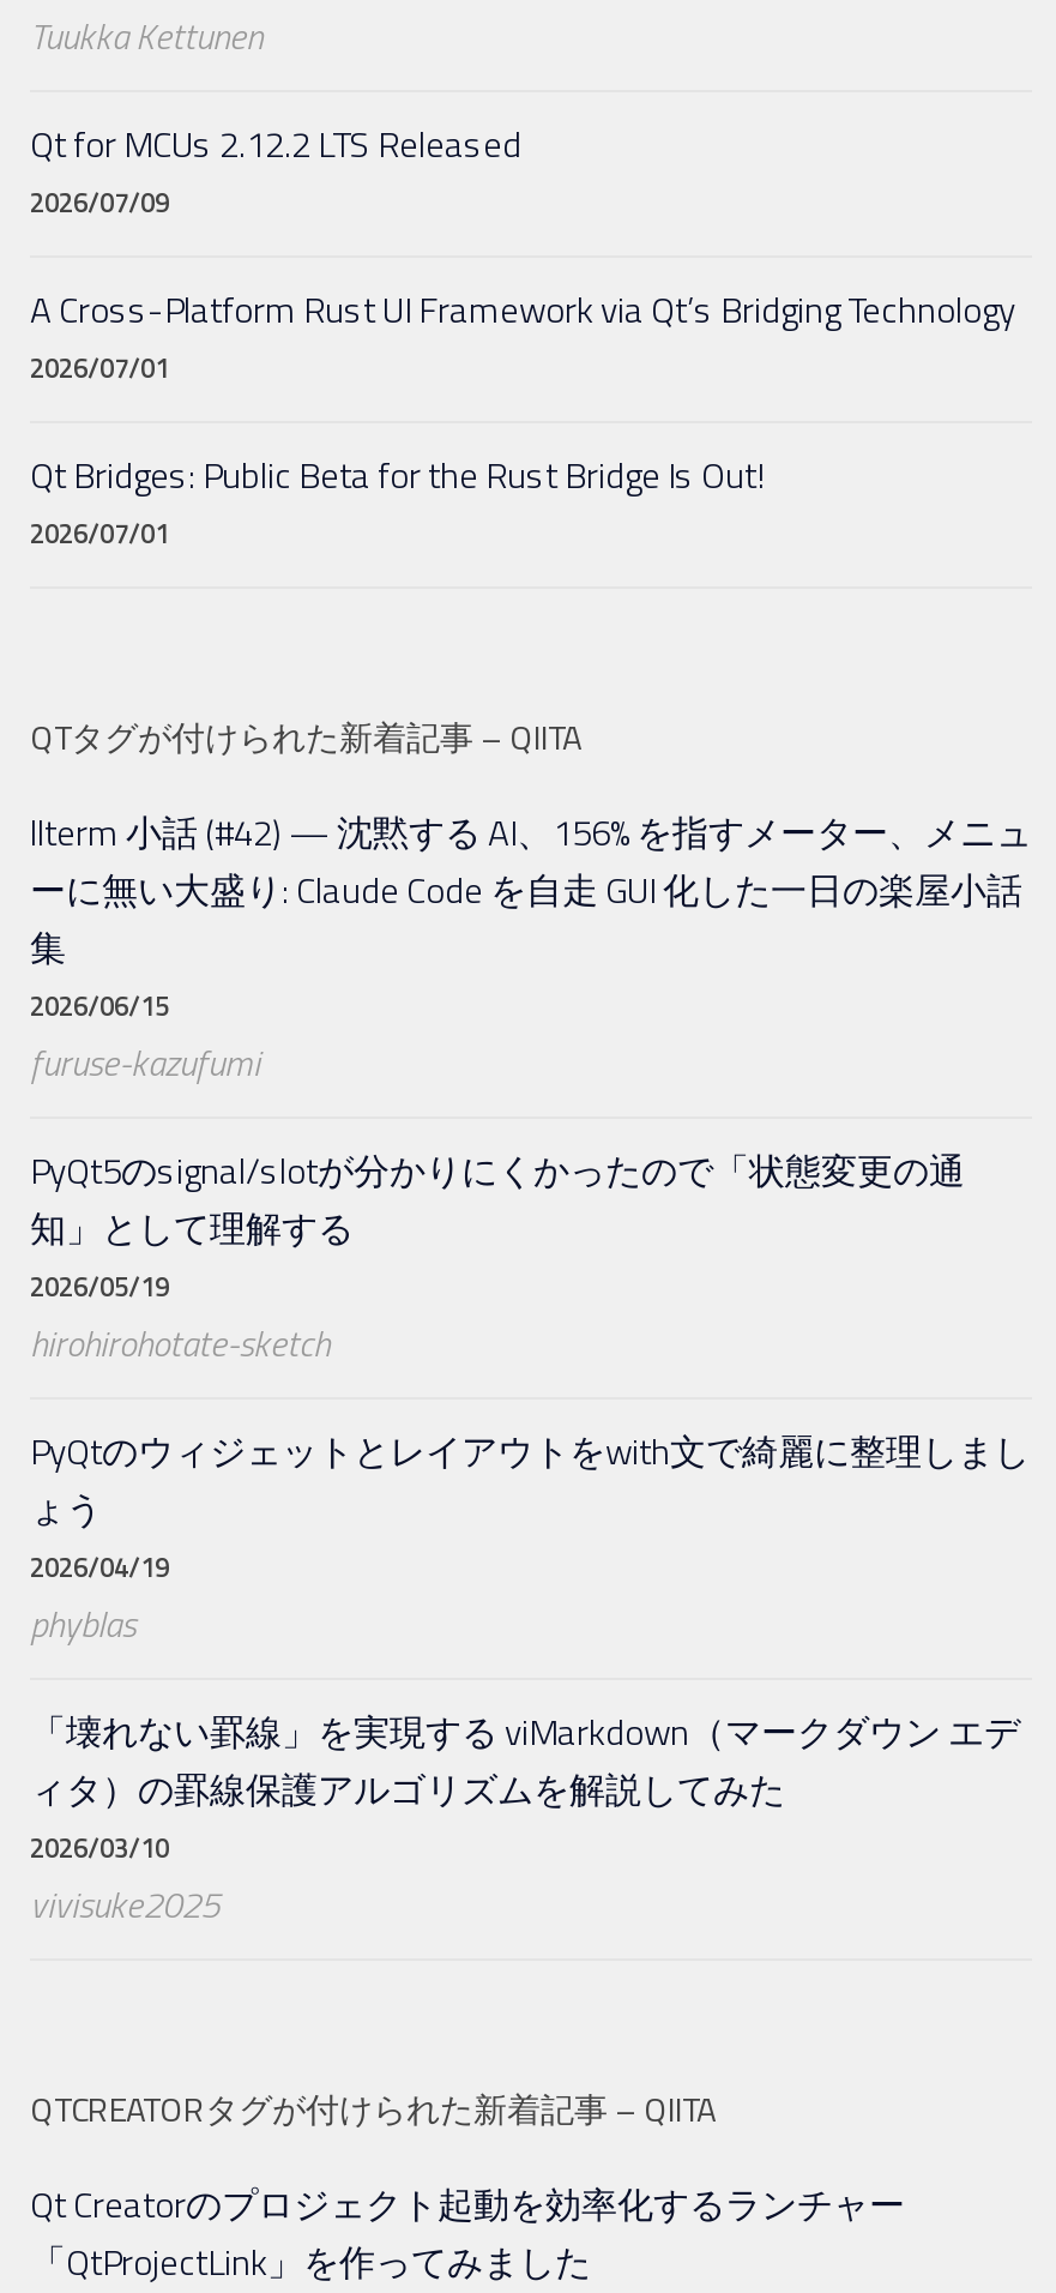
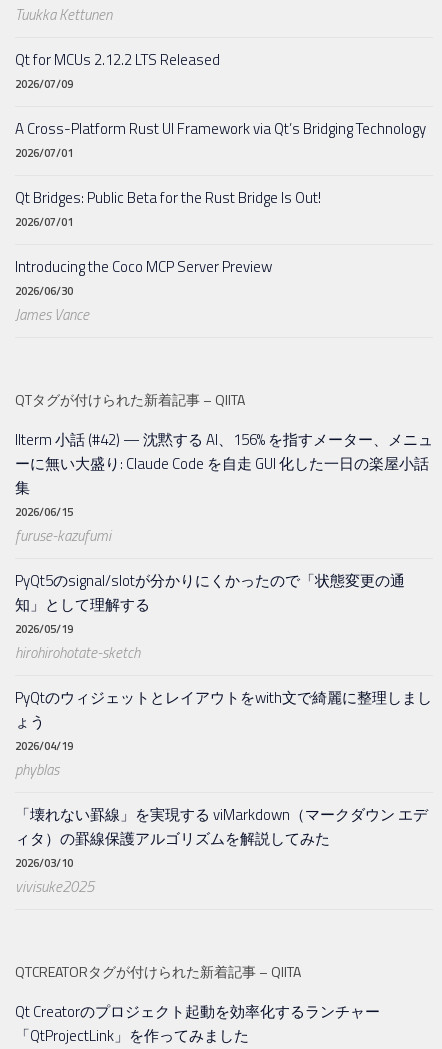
none -> [15,255,272,326] Introducing the Coco MCP Server Preview | 2026/06/30 | James Vance

